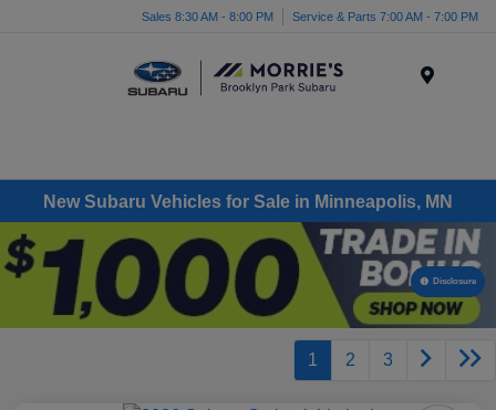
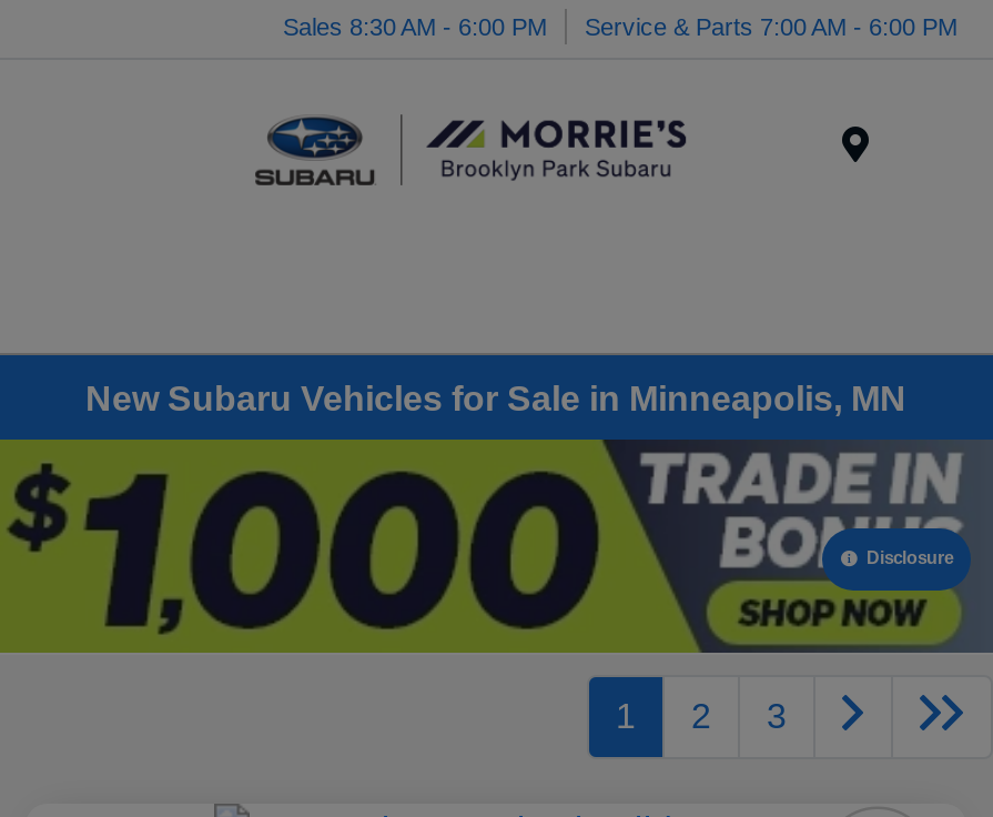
[142,9,273,23] Sales 8:30 AM - 8:00 PM -> [283,12,547,39] Sales 8:30 AM - 6:00 PM
[292,9,478,23] Service & Parts 7:00 AM - 7:00 PM -> [585,12,957,39] Service & Parts 7:00 AM - 6:00 PM

